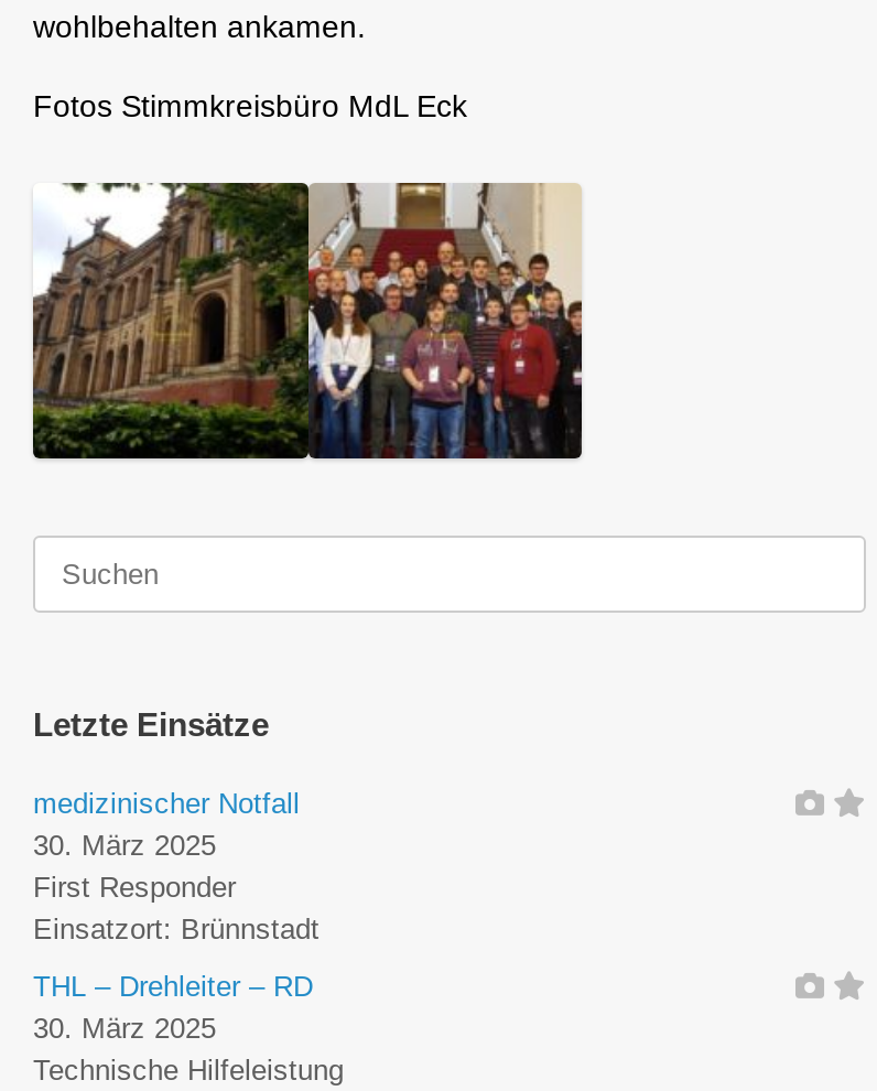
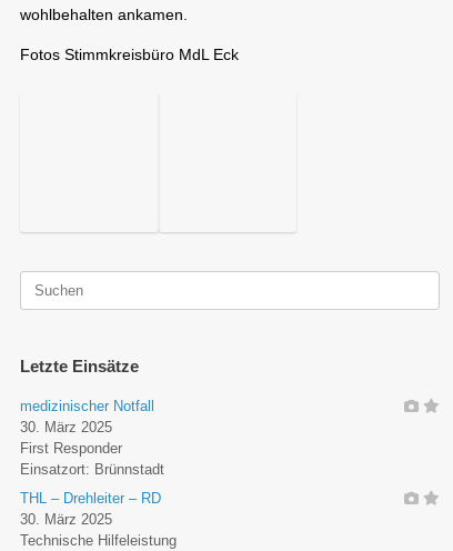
[31,181,584,461] [image] -> none

